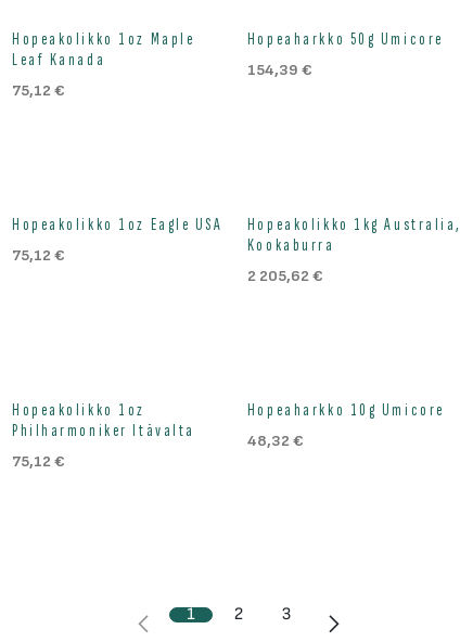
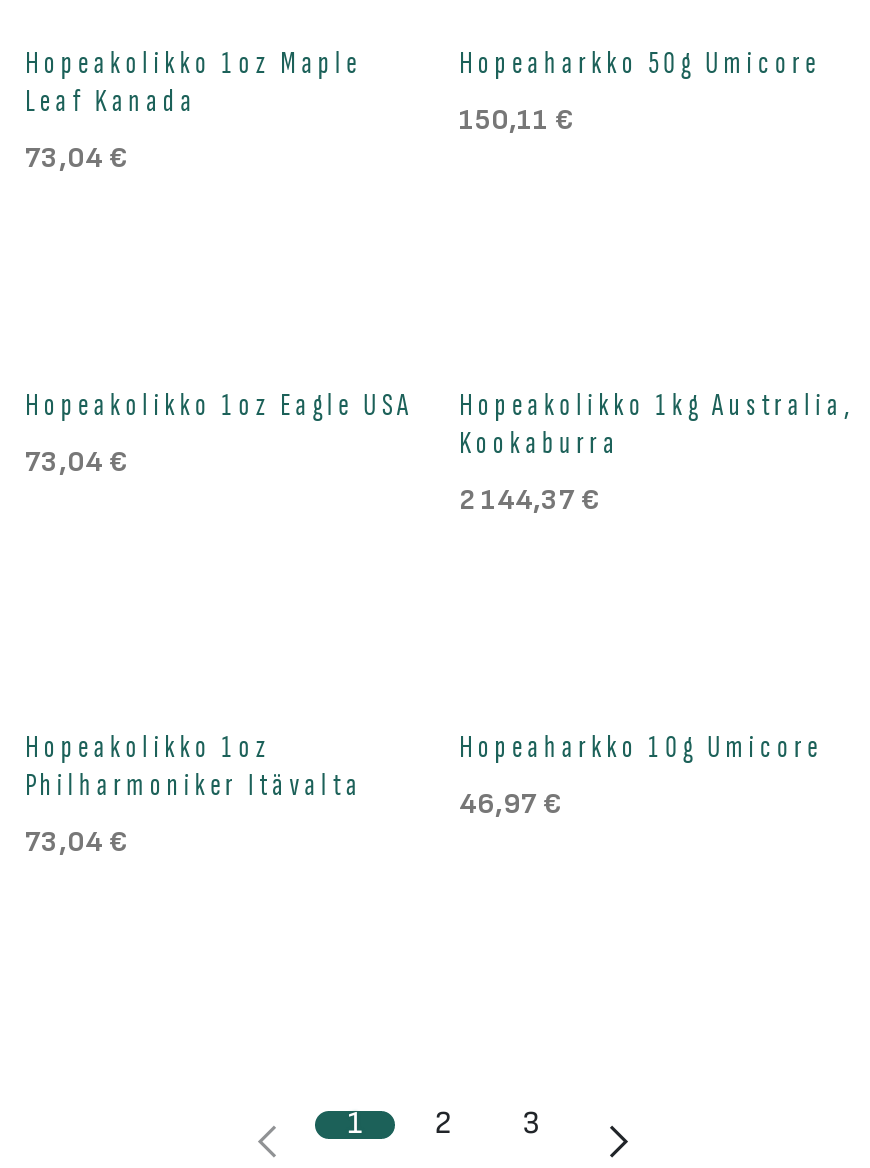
[247,61,312,79] 154,39 € -> [459,103,575,137] 150,11 €
[12,81,65,100] 75,12 € -> [25,141,129,175] 73,04 €
[12,246,65,265] 75,12 € -> [25,445,129,479] 73,04 €
[247,267,323,285] 2 205,62 € -> [459,483,601,517] 2 144,37 €
[247,432,304,450] 48,32 € -> [459,787,563,821] 46,97 €
[12,452,65,471] 75,12 € -> [25,825,129,859] 73,04 €

